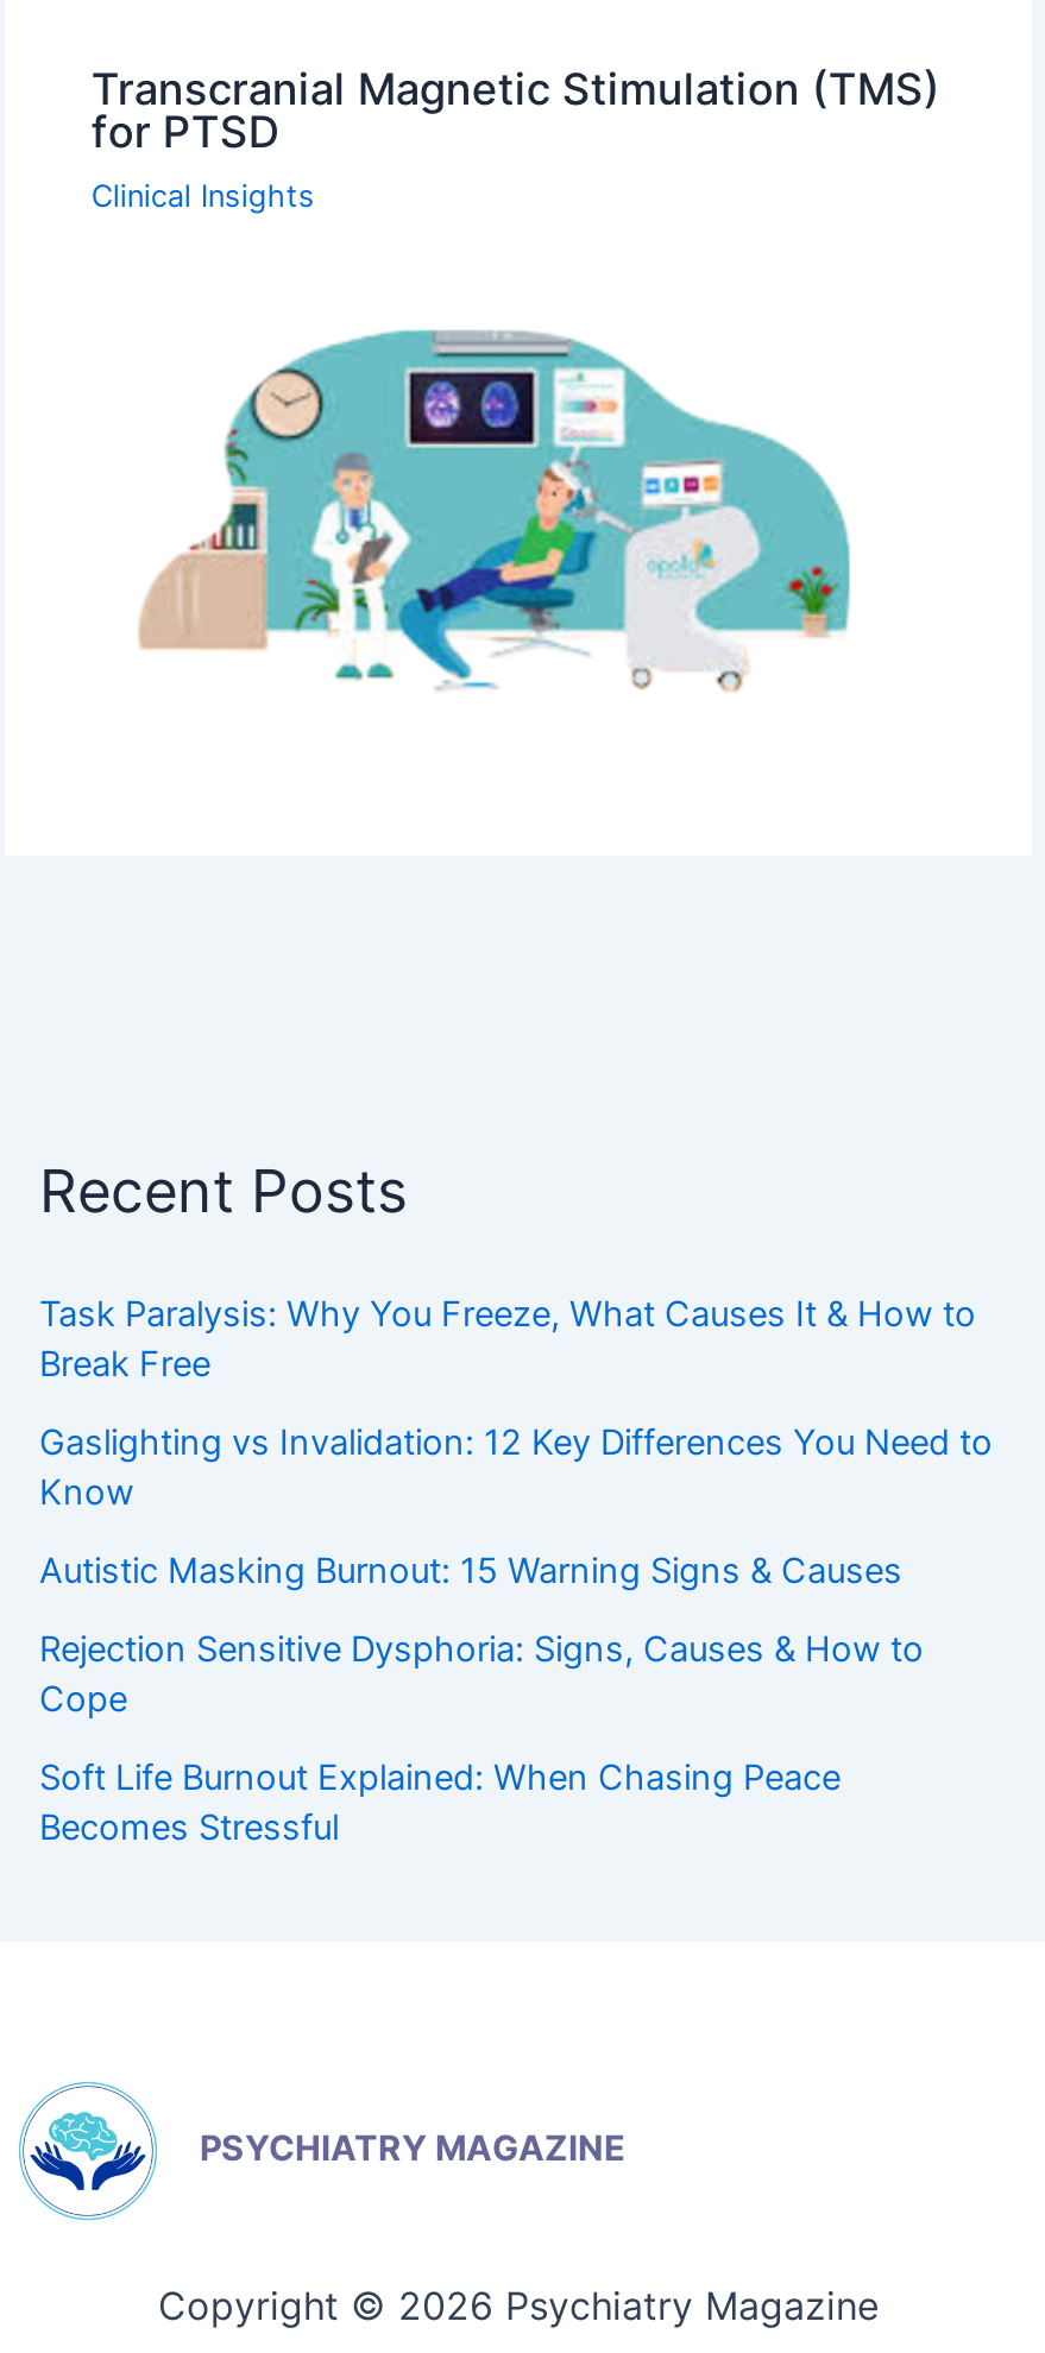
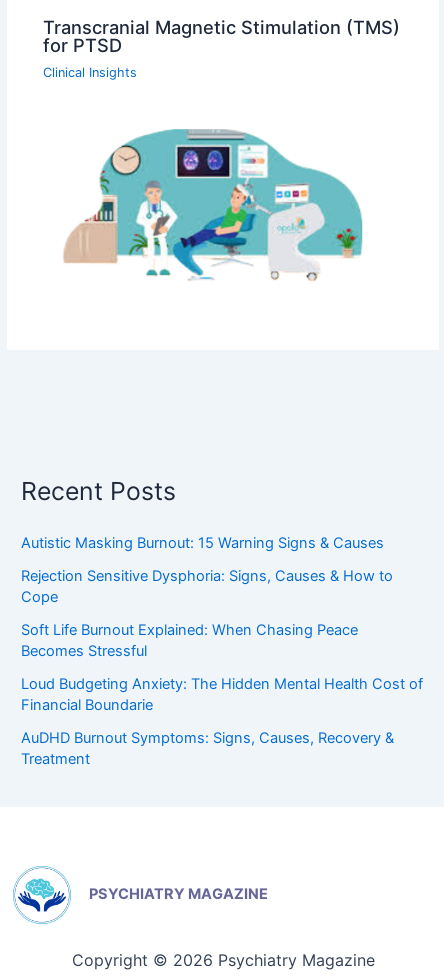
[39,1293,993,1514] Task Paralysis: Why You Freeze, What Causes It & How to | Break Free | Gaslighting vs Invalidation: 12 Key Differences You Need to | Know -> none
moved [39,1550,924,1850] -> [21,534,393,660]: Autistic Masking Burnout: 15 Warning Signs & Causes | Rejection Sensitive Dysphoria: Signs, Causes & How to | Cope | Soft Life Burnout Explained: When Chasing Peace | Becomes Stressful
none -> [21,675,423,768] Loud Budgeting Anxiety: The Hidden Mental Health Cost of | Financial Boundarie | AuDHD Burnout Symptoms: Signs, Causes, Recovery & | Treatment

